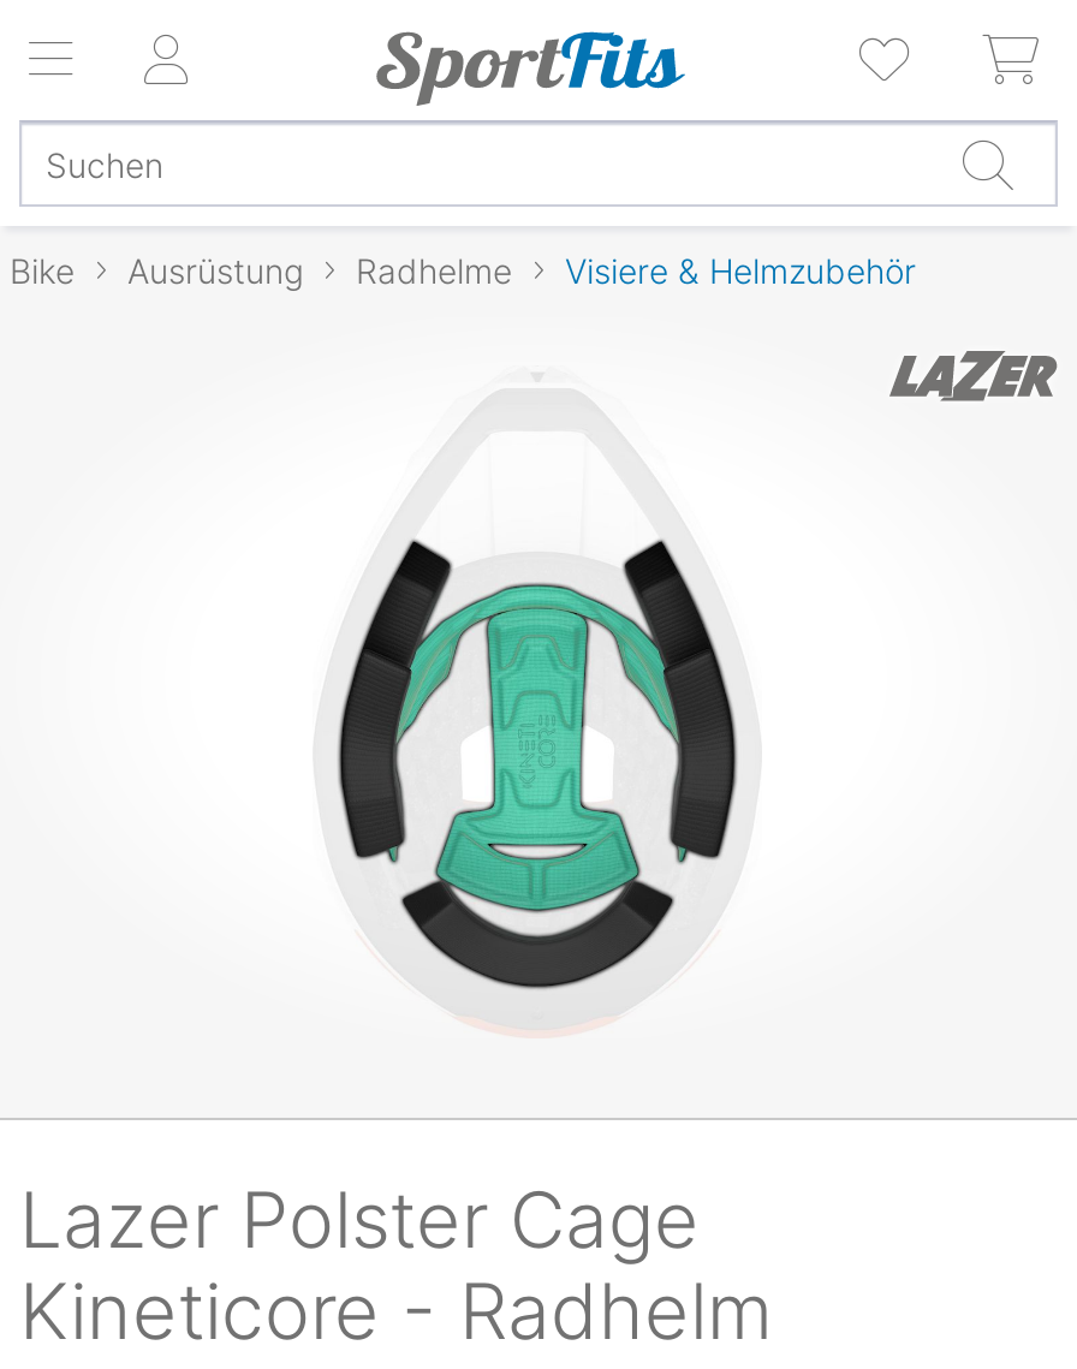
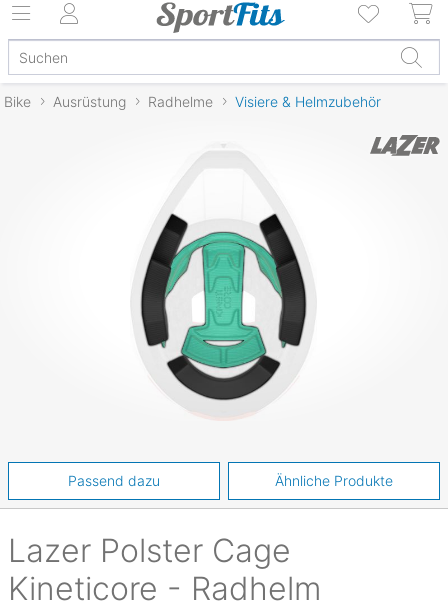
none -> [68,472,393,489] Passend dazu | Ähnliche Produkte

